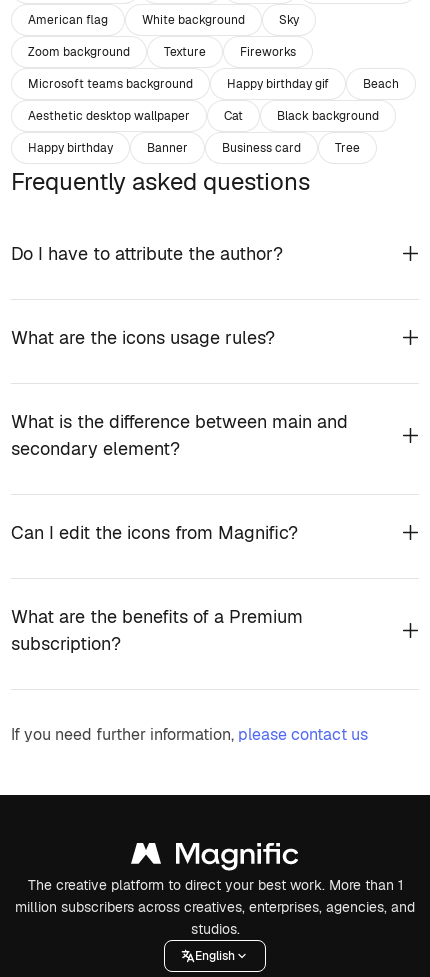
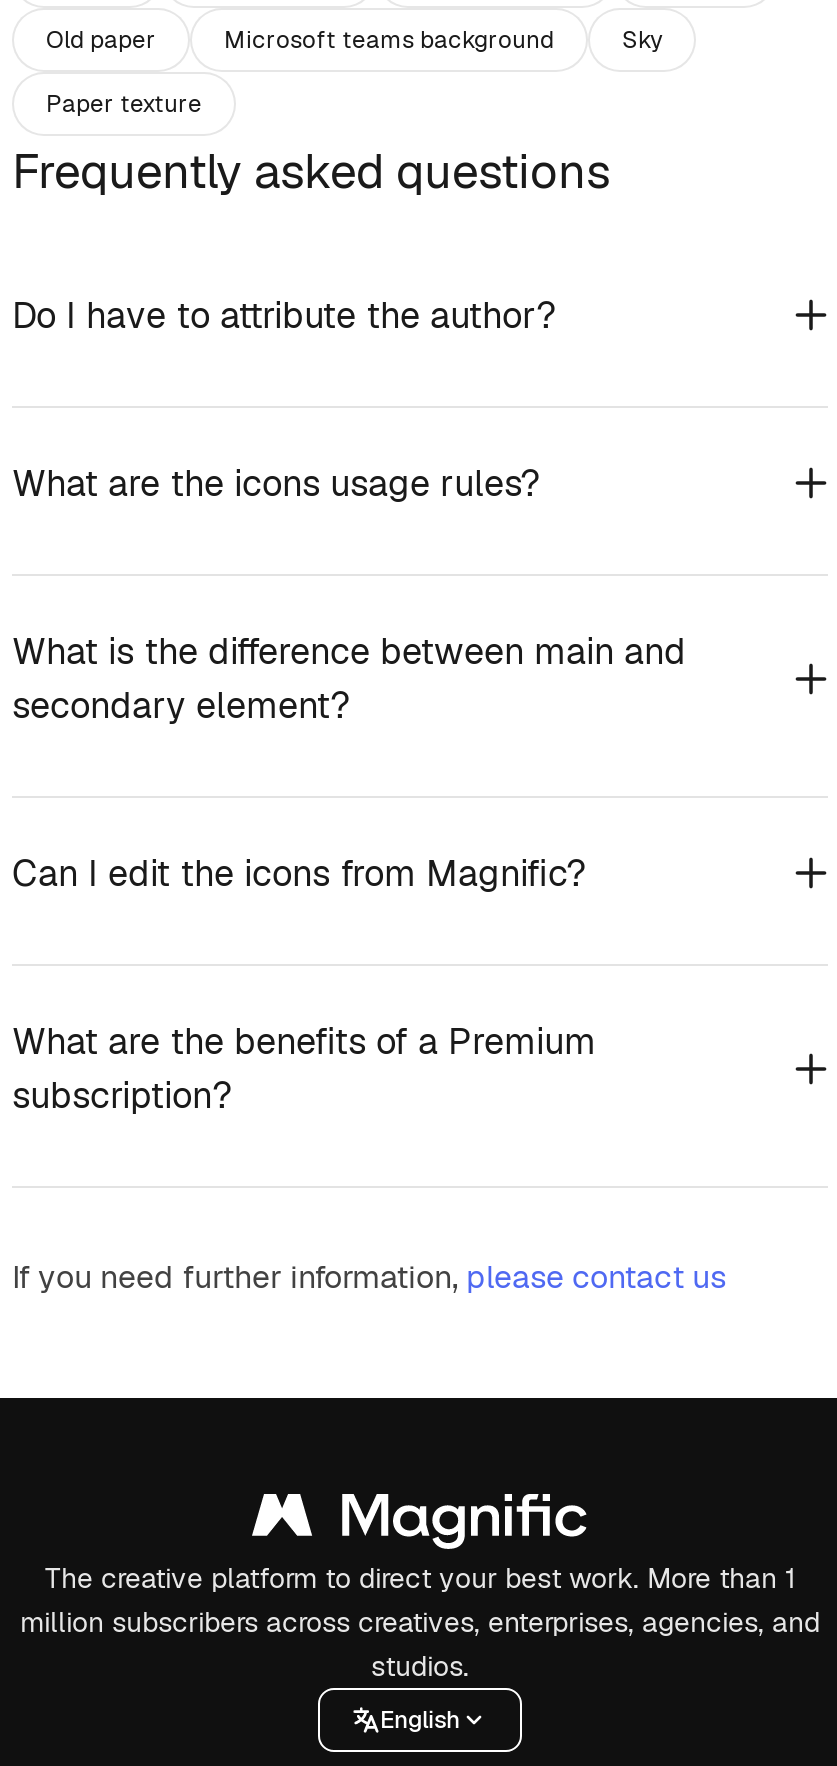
[28,11,245,27] American flag | White background -> [46,23,156,55] Old paper
[28,43,399,155] Zoom background | Texture | Fireworks | Happy birthday gif | Beach | Aesthetic desktop wallpaper | Cat | Black background | Happy birthday | Banner | Business card | Tree -> [46,87,202,119] Paper texture
moved [28,75,193,91] -> [224,23,554,55]: Microsoft teams background

